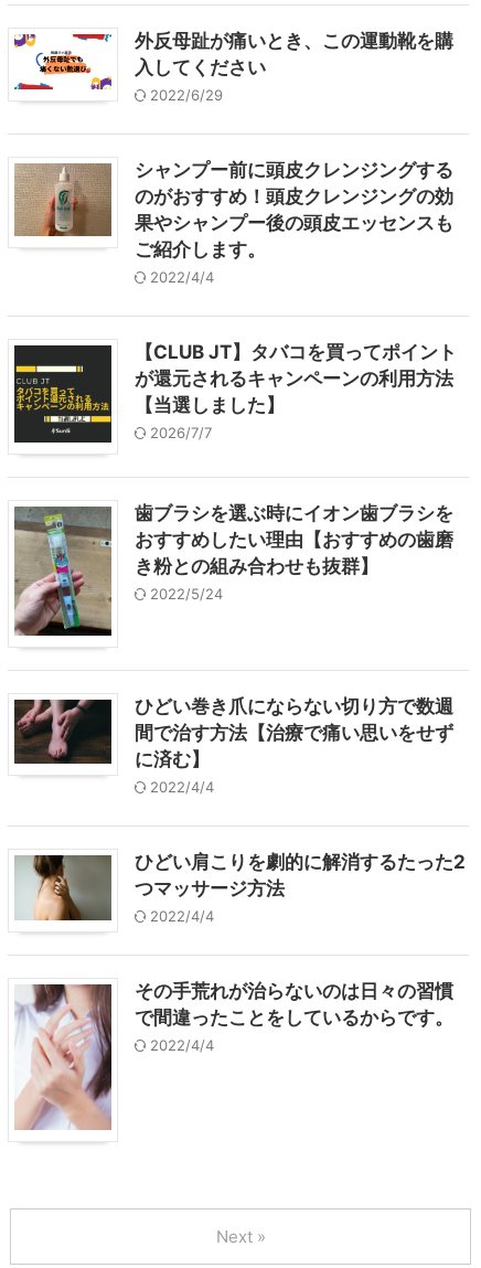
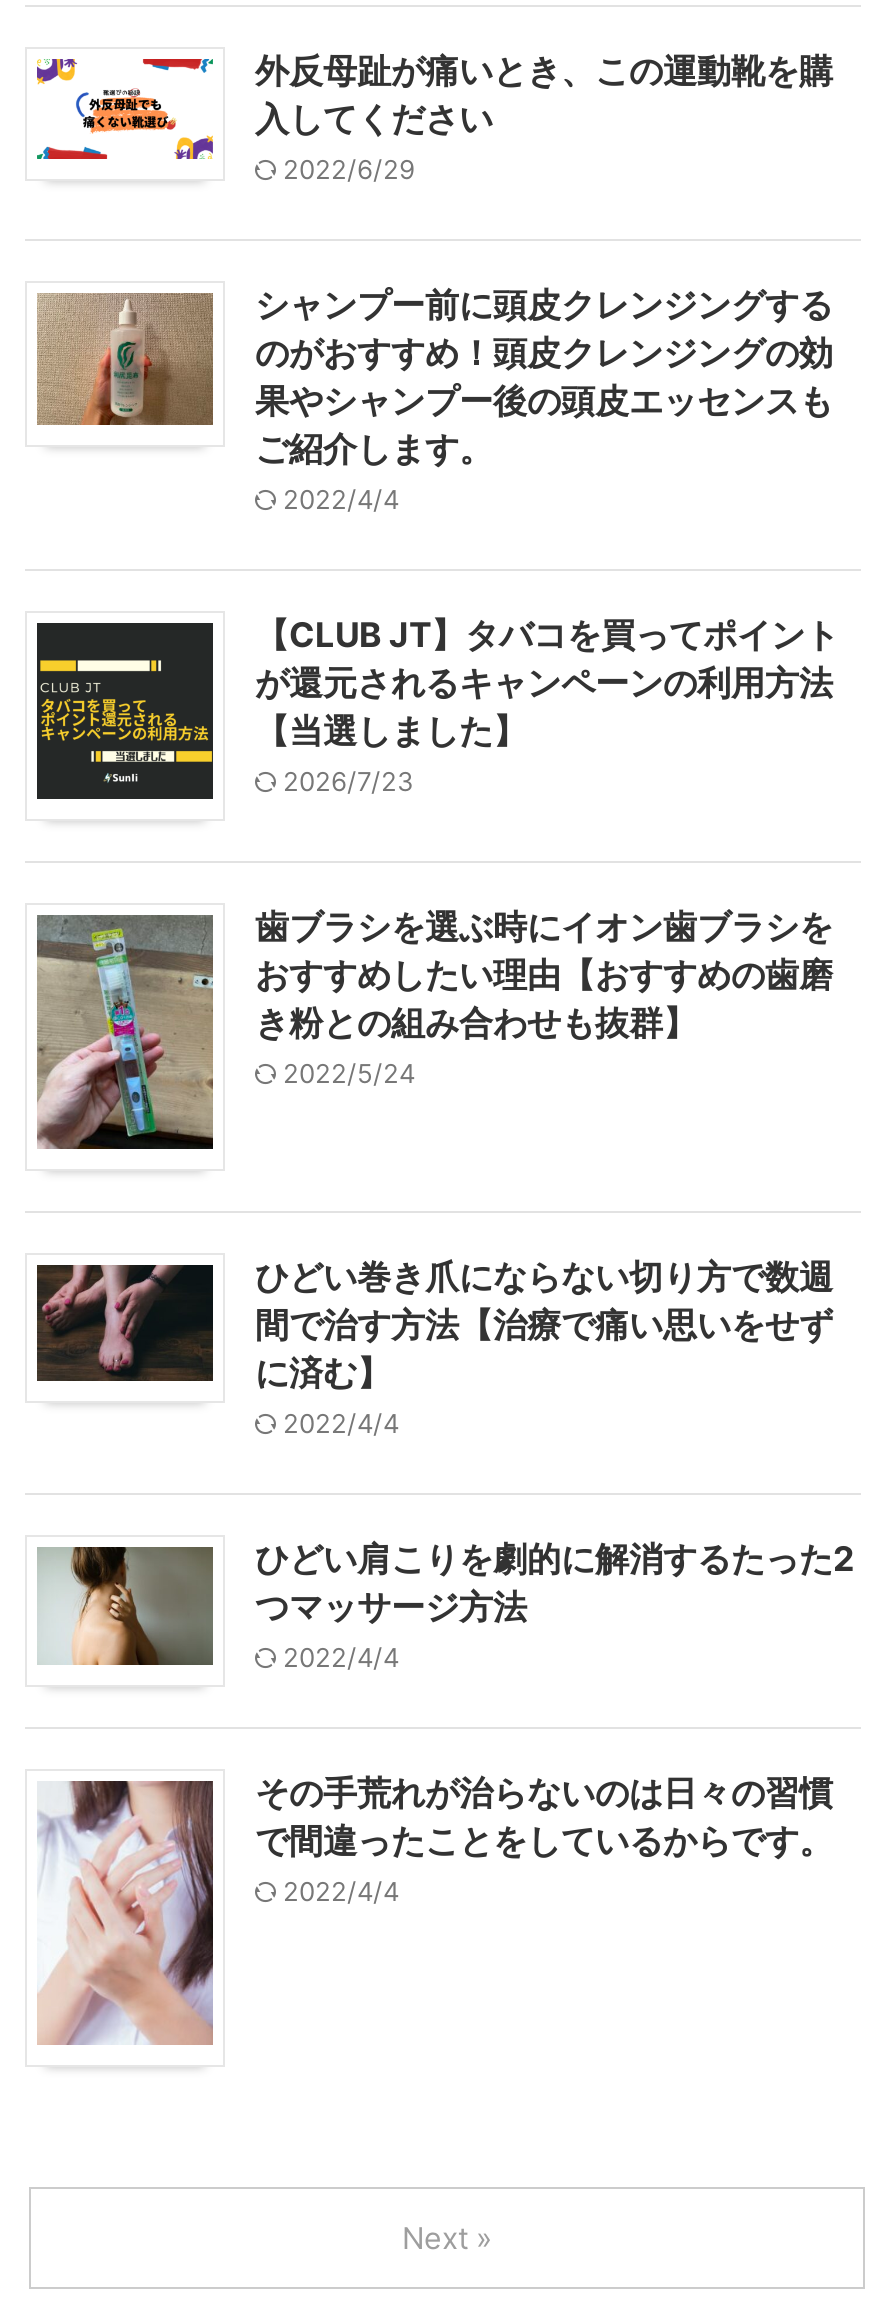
[150,424,212,441] 2026/7/7 -> [283,765,413,797] 2026/7/23

